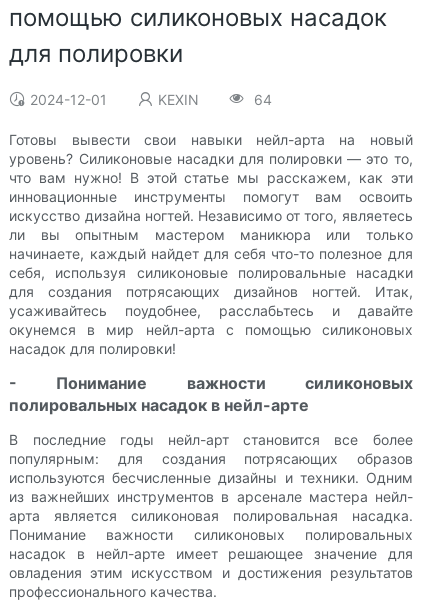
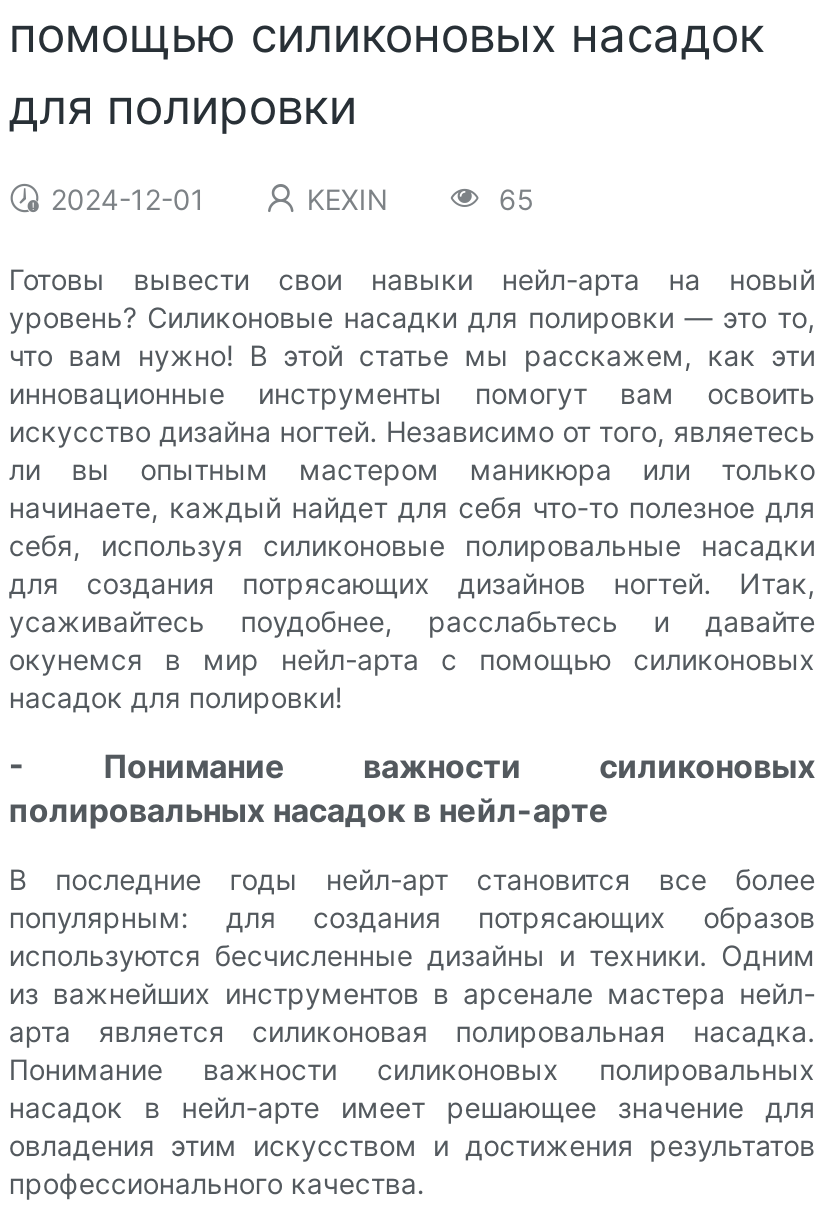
[254,91,272,108] 64 -> [499,183,535,217] 65

